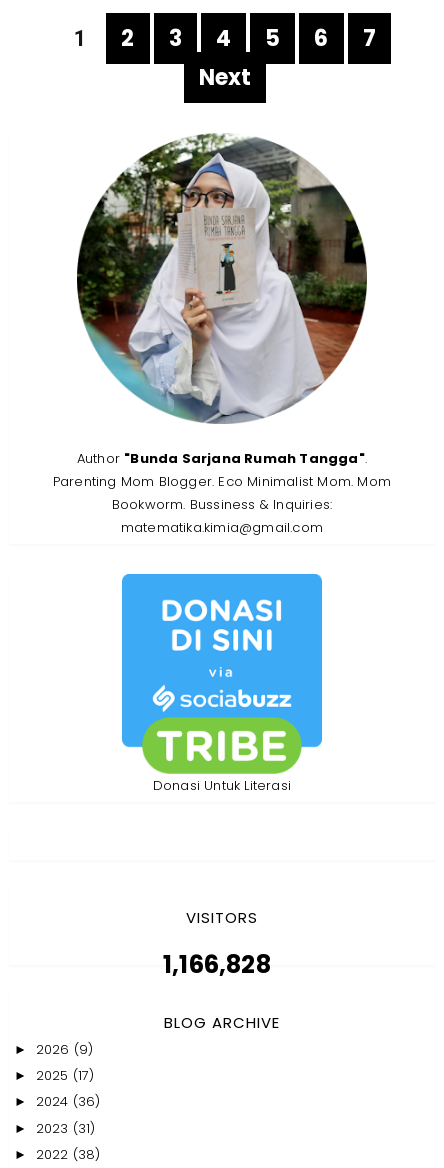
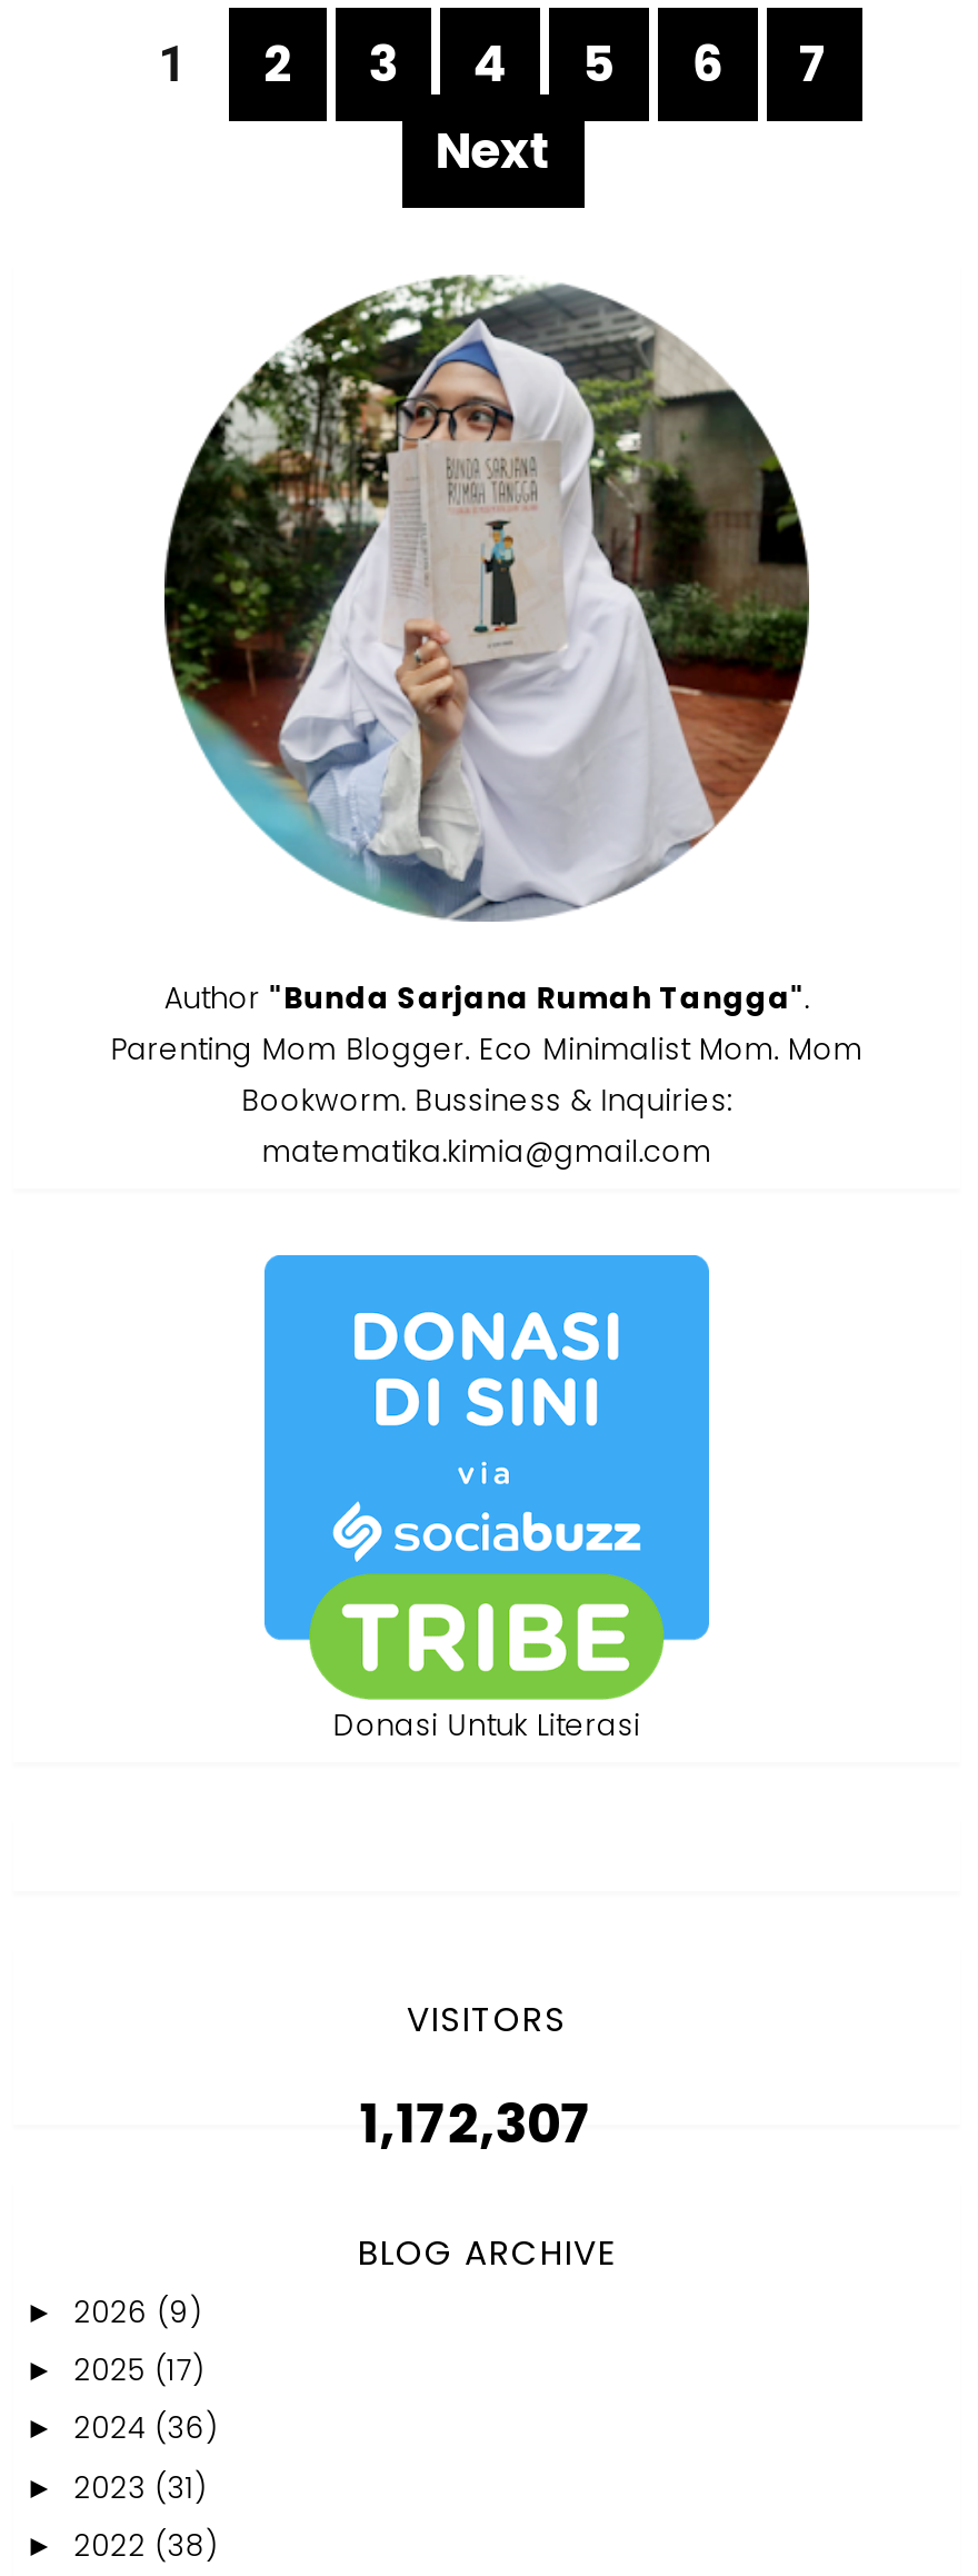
[163,947,271,980] 1,166,828 -> [359,2086,592,2159] 1,172,307

